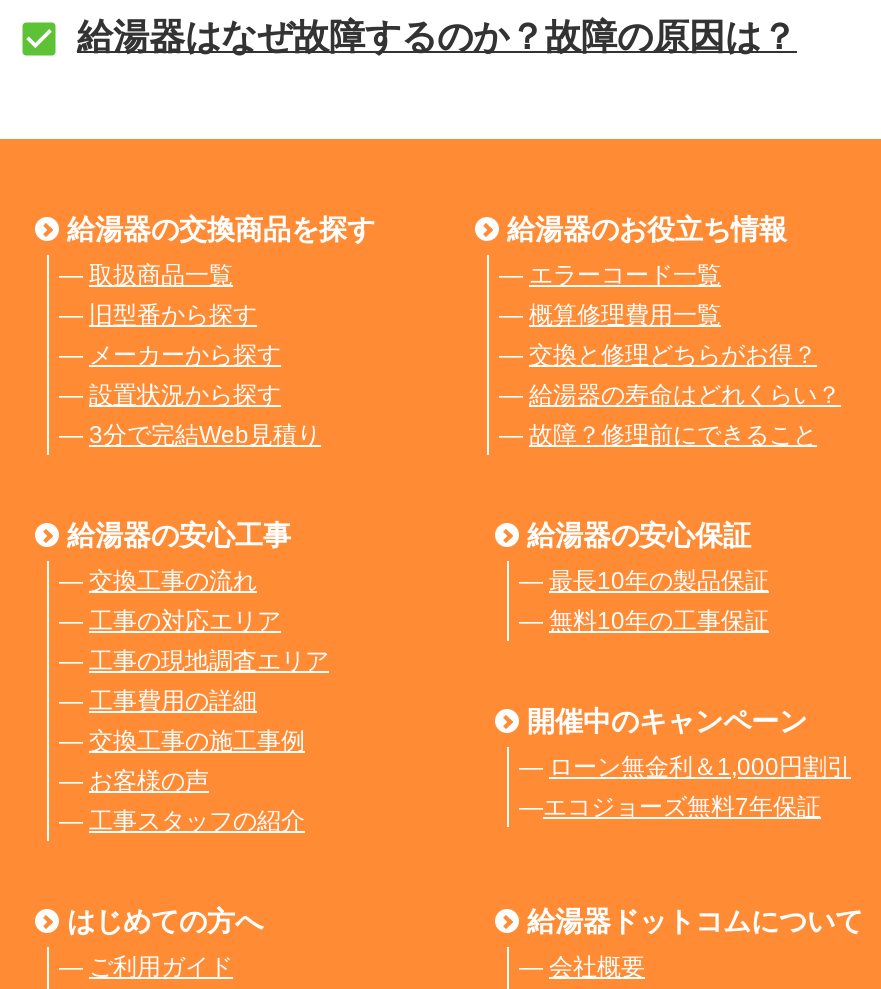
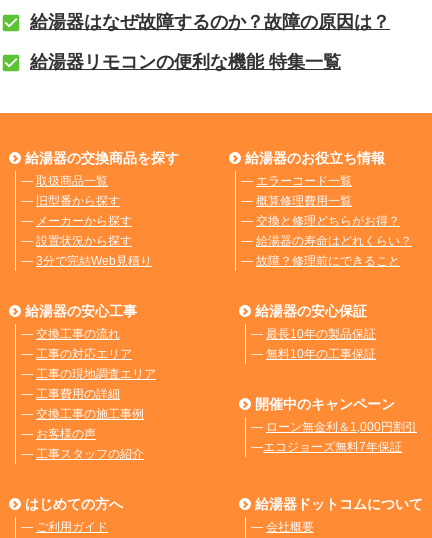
none -> [30,51,341,71] 給湯器リモコンの便利な機能 特集一覧

